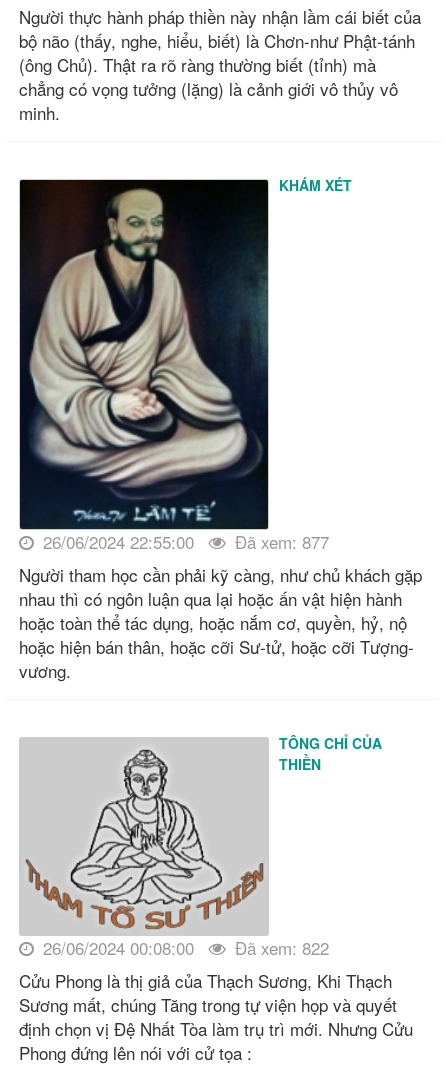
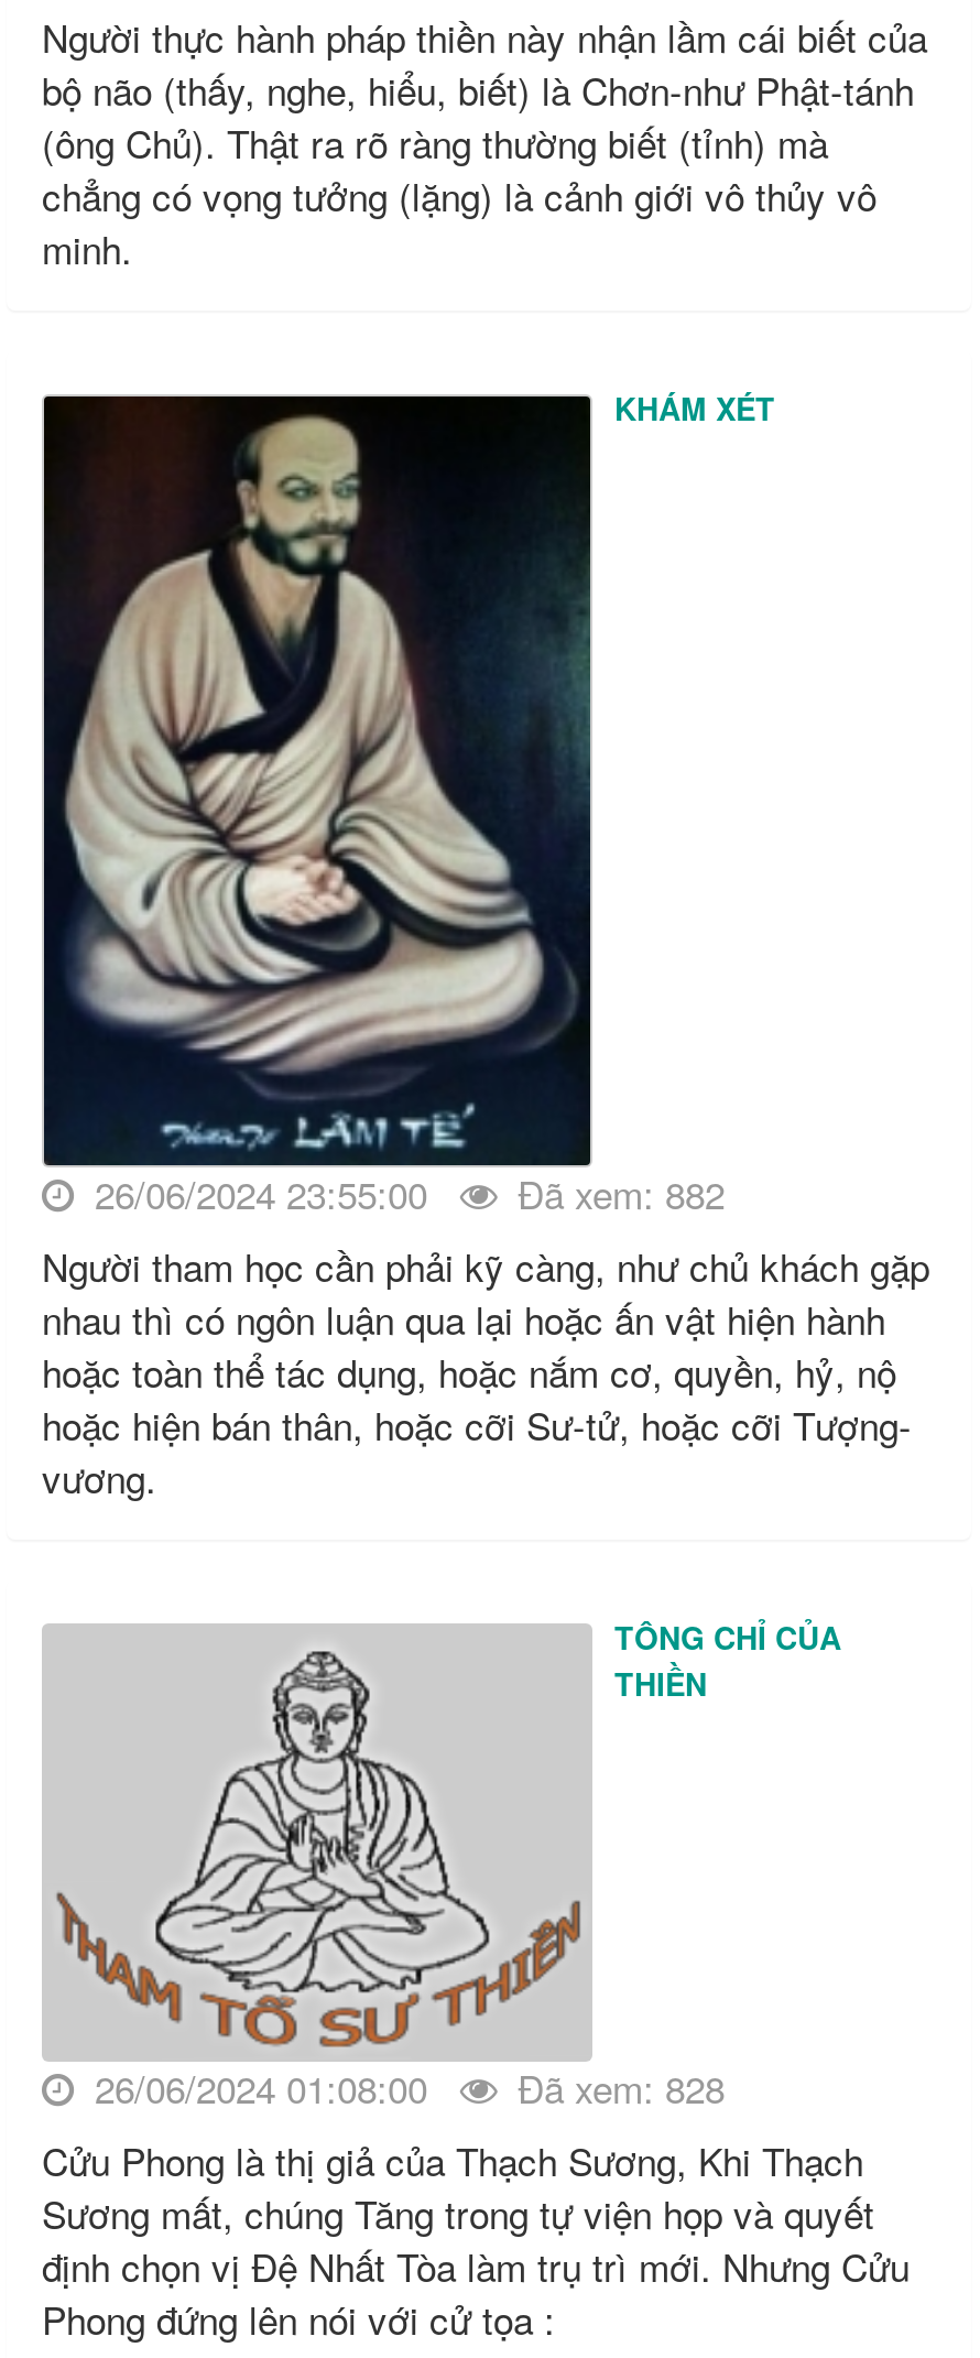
[38,529,194,554] 26/06/2024 22:55:00 -> [84,1165,427,1221] 26/06/2024 23:55:00
[230,529,329,554] Đã xem: 877 -> [507,1165,725,1221] Đã xem: 882
[38,935,194,960] 26/06/2024 00:08:00 -> [84,2060,427,2115] 26/06/2024 01:08:00
[230,935,329,960] Đã xem: 822 -> [507,2060,725,2115] Đã xem: 828

